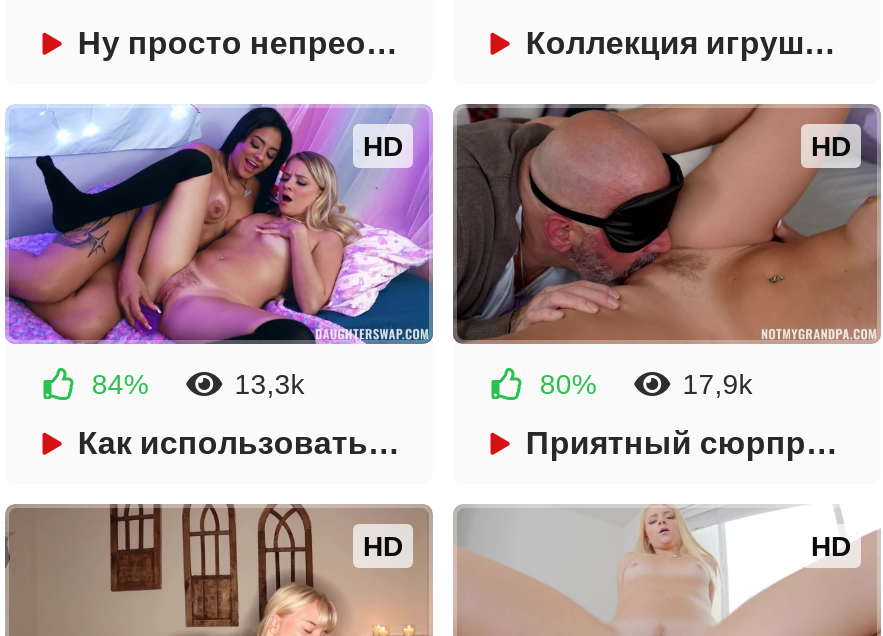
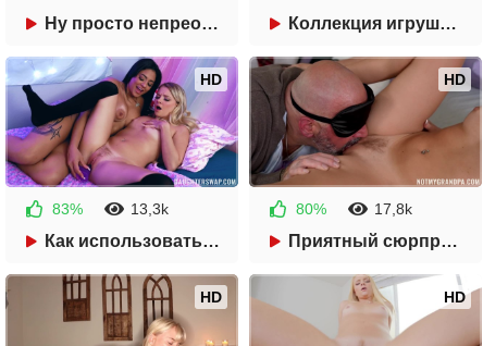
[92,368,148,400] 84% -> [53,200,83,218] 83%
[683,368,753,400] 17,9k -> [374,200,412,218] 17,8k

